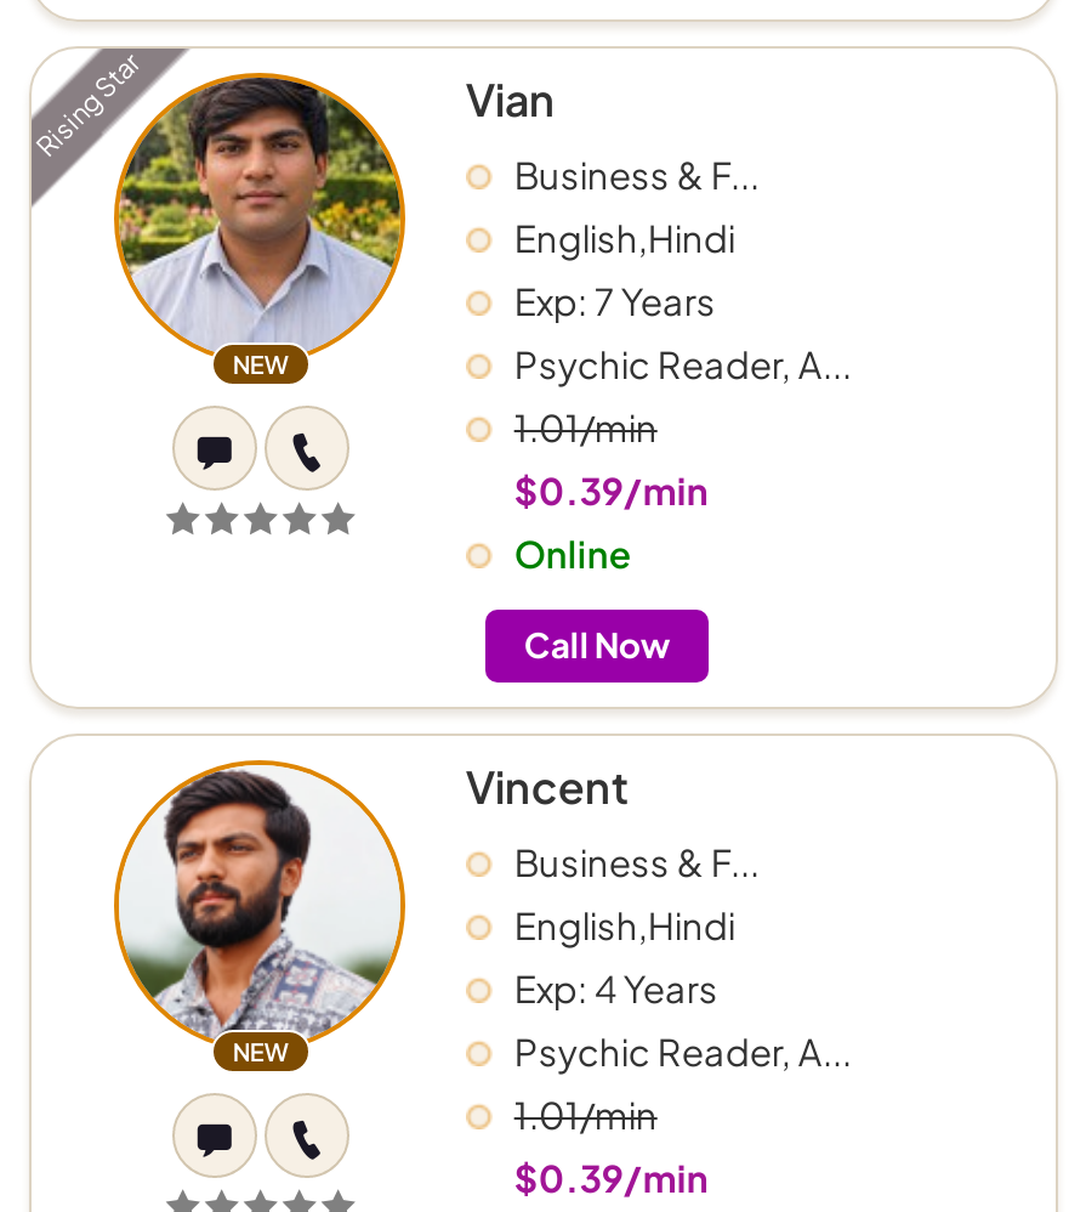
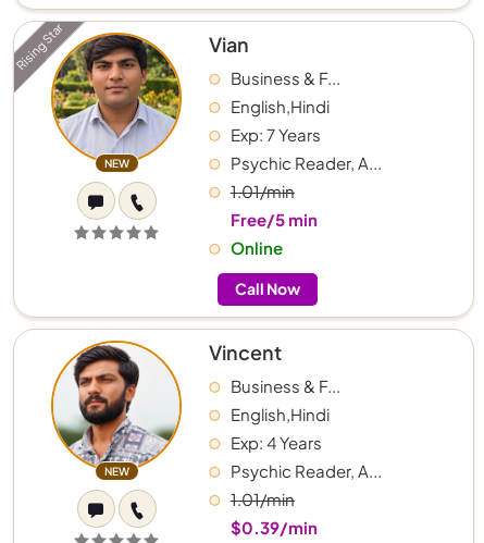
[514,466,708,512] $0.39/min -> [230,209,317,229] Free/5 min

